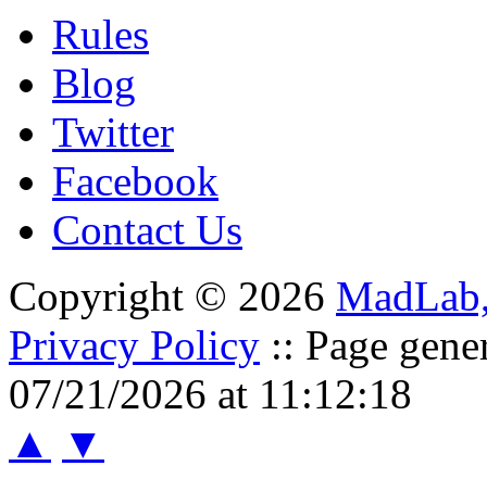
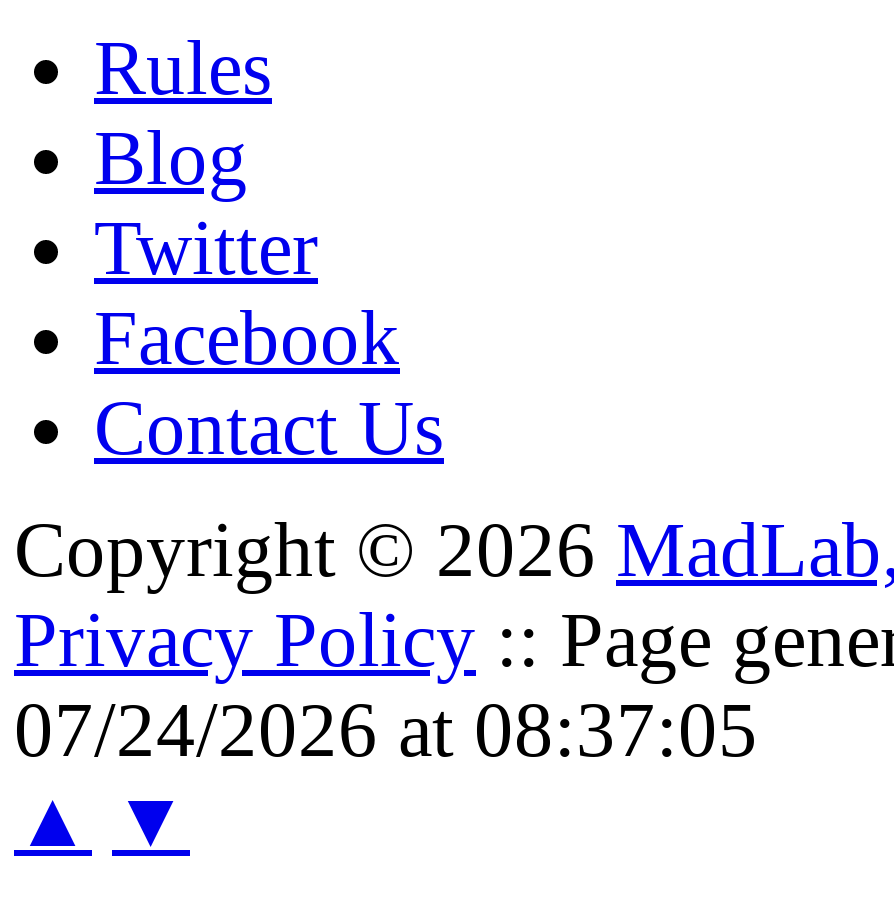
[9,370,412,417] 07/21/2026 at 11:12:18 -> [14,685,758,771] 07/24/2026 at 08:37:05

